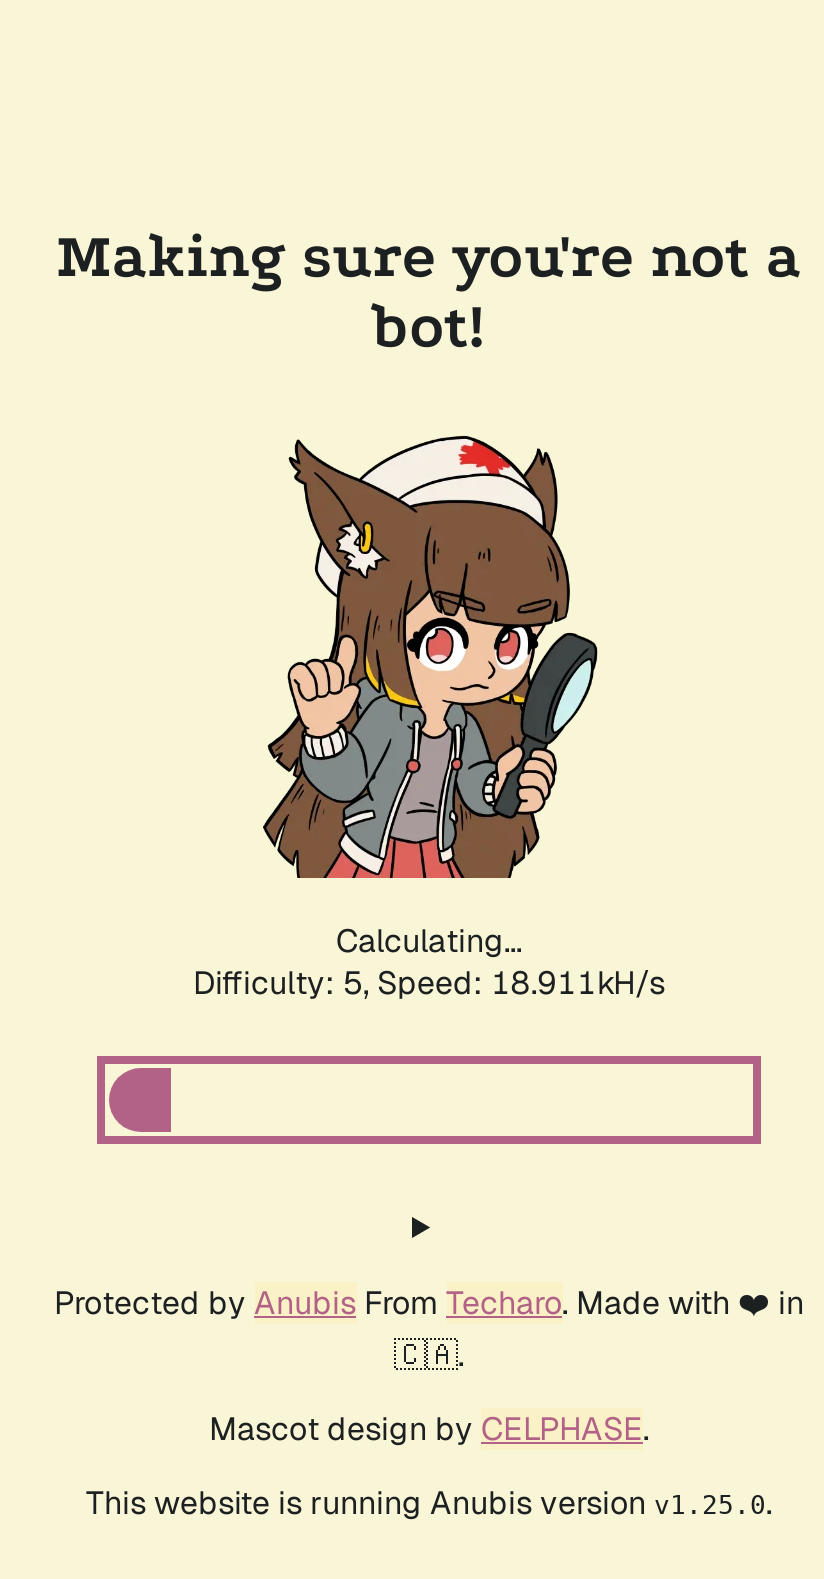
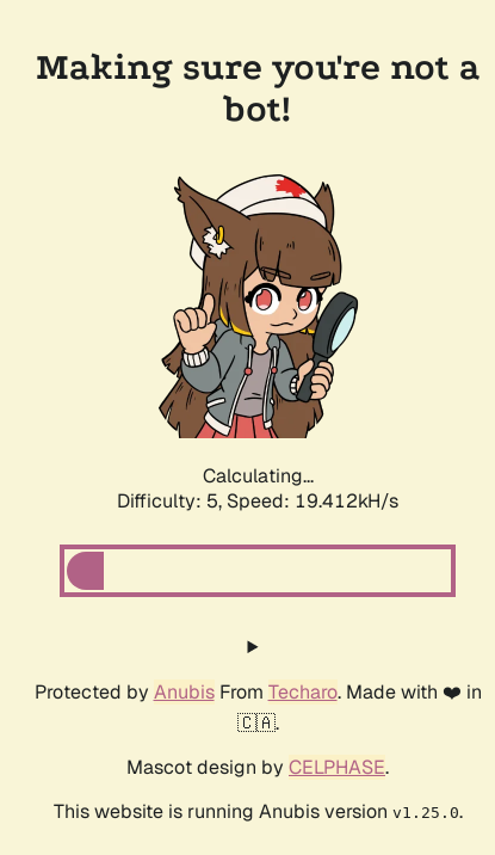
[193,962,665,1004] Difficulty: 5, Speed: 18.911kH/s -> [117,488,398,513] Difficulty: 5, Speed: 19.412kH/s

